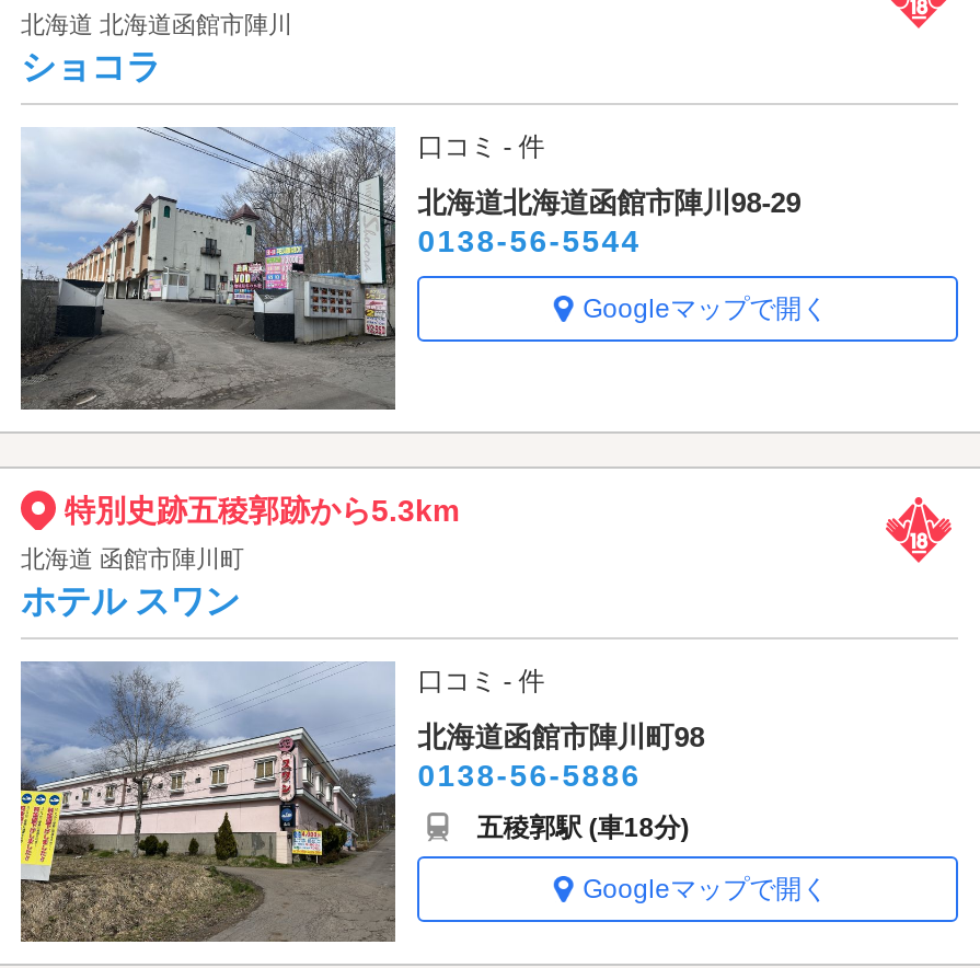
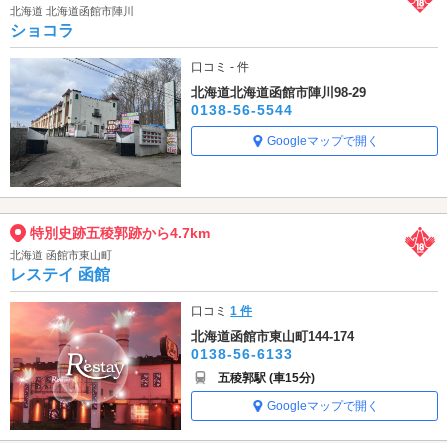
[65,492,459,527] 特別史跡五稜郭跡から5.3km -> [30,225,210,241] 特別史跡五稜郭跡から4.7km
[21,545,244,619] 北海道 函館市陣川町 | ホテル スワン -> [10,249,112,283] 北海道 函館市東山町 | レステイ 函館
[19,659,545,944] [image] | 口コミ - 件 -> [9,301,252,431] [image] | 口コミ1 件
[418,720,705,792] 北海道函館市陣川町98 | 0138-56-5886 -> [191,329,354,362] 北海道函館市東山町144-174 | 0138-56-6133
[477,812,689,843] 五稜郭駅 (車18分) -> [218,371,315,385] 五稜郭駅 (車15分)

